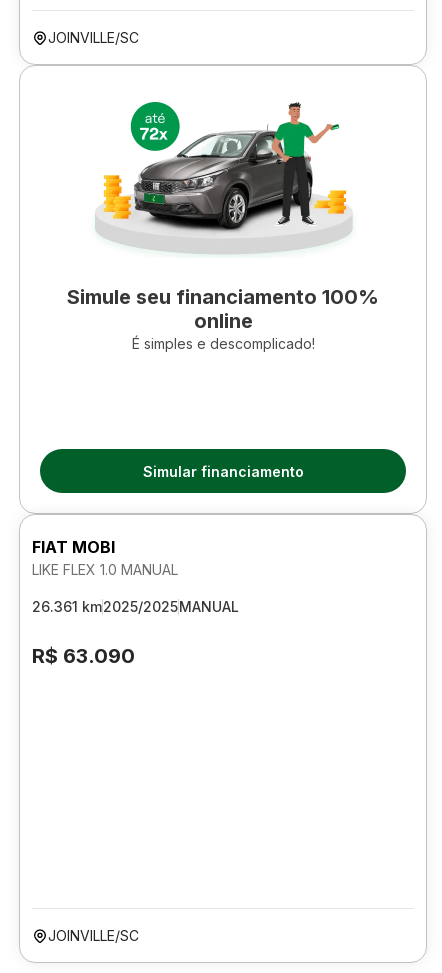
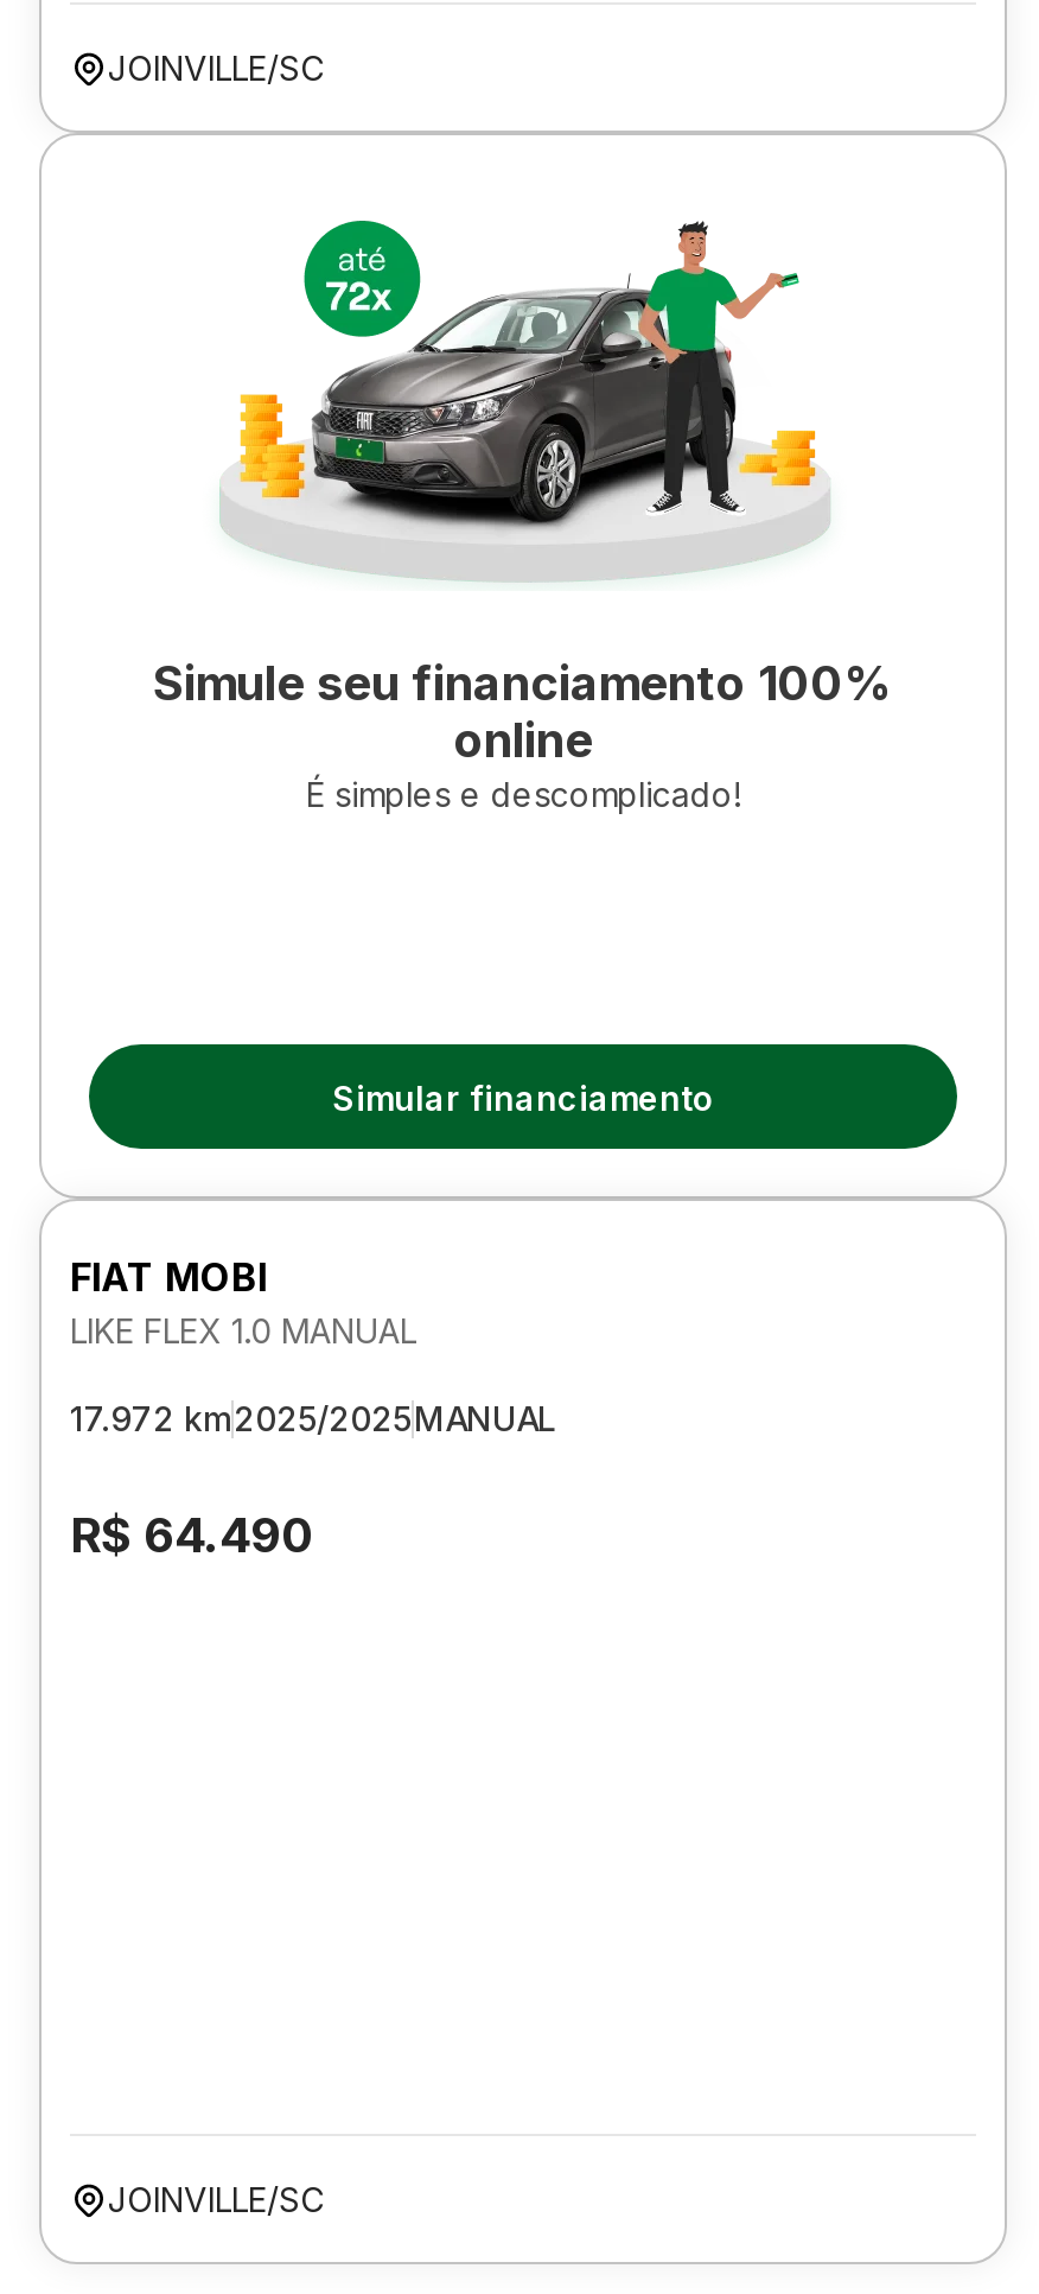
[32,598,239,615] 26.361 km2025/2025MANUAL -> [70,1398,556,1438] 17.972 km2025/2025MANUAL
[32,644,135,668] R$ 63.090 -> [70,1507,314,1564] R$ 64.490

